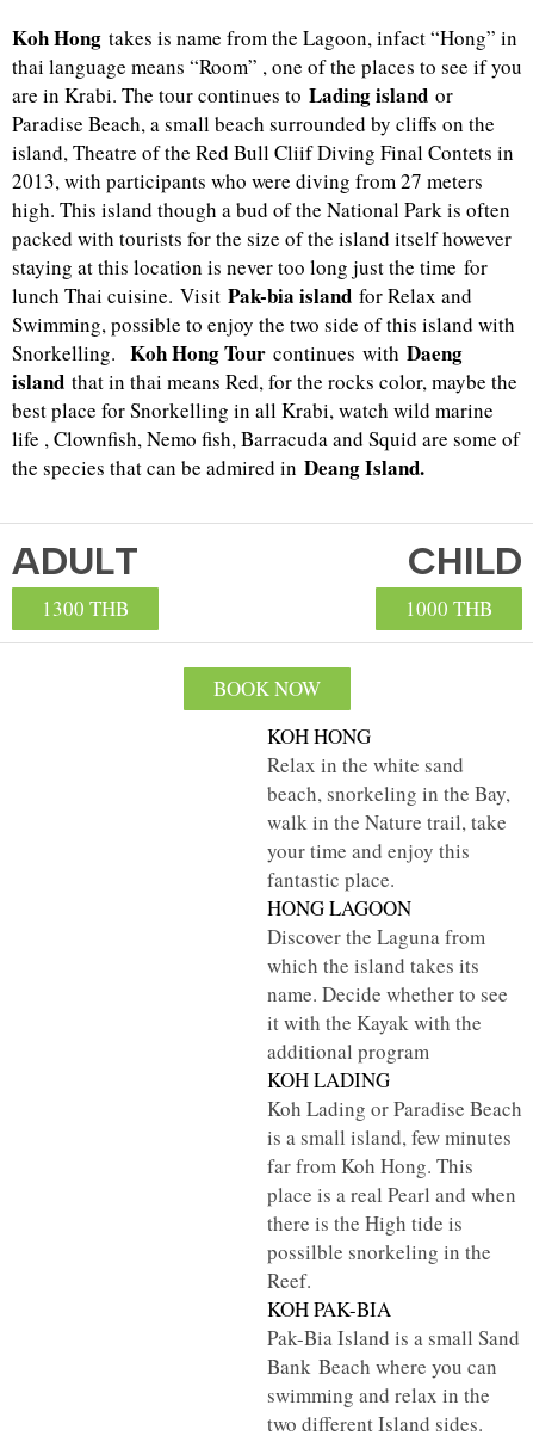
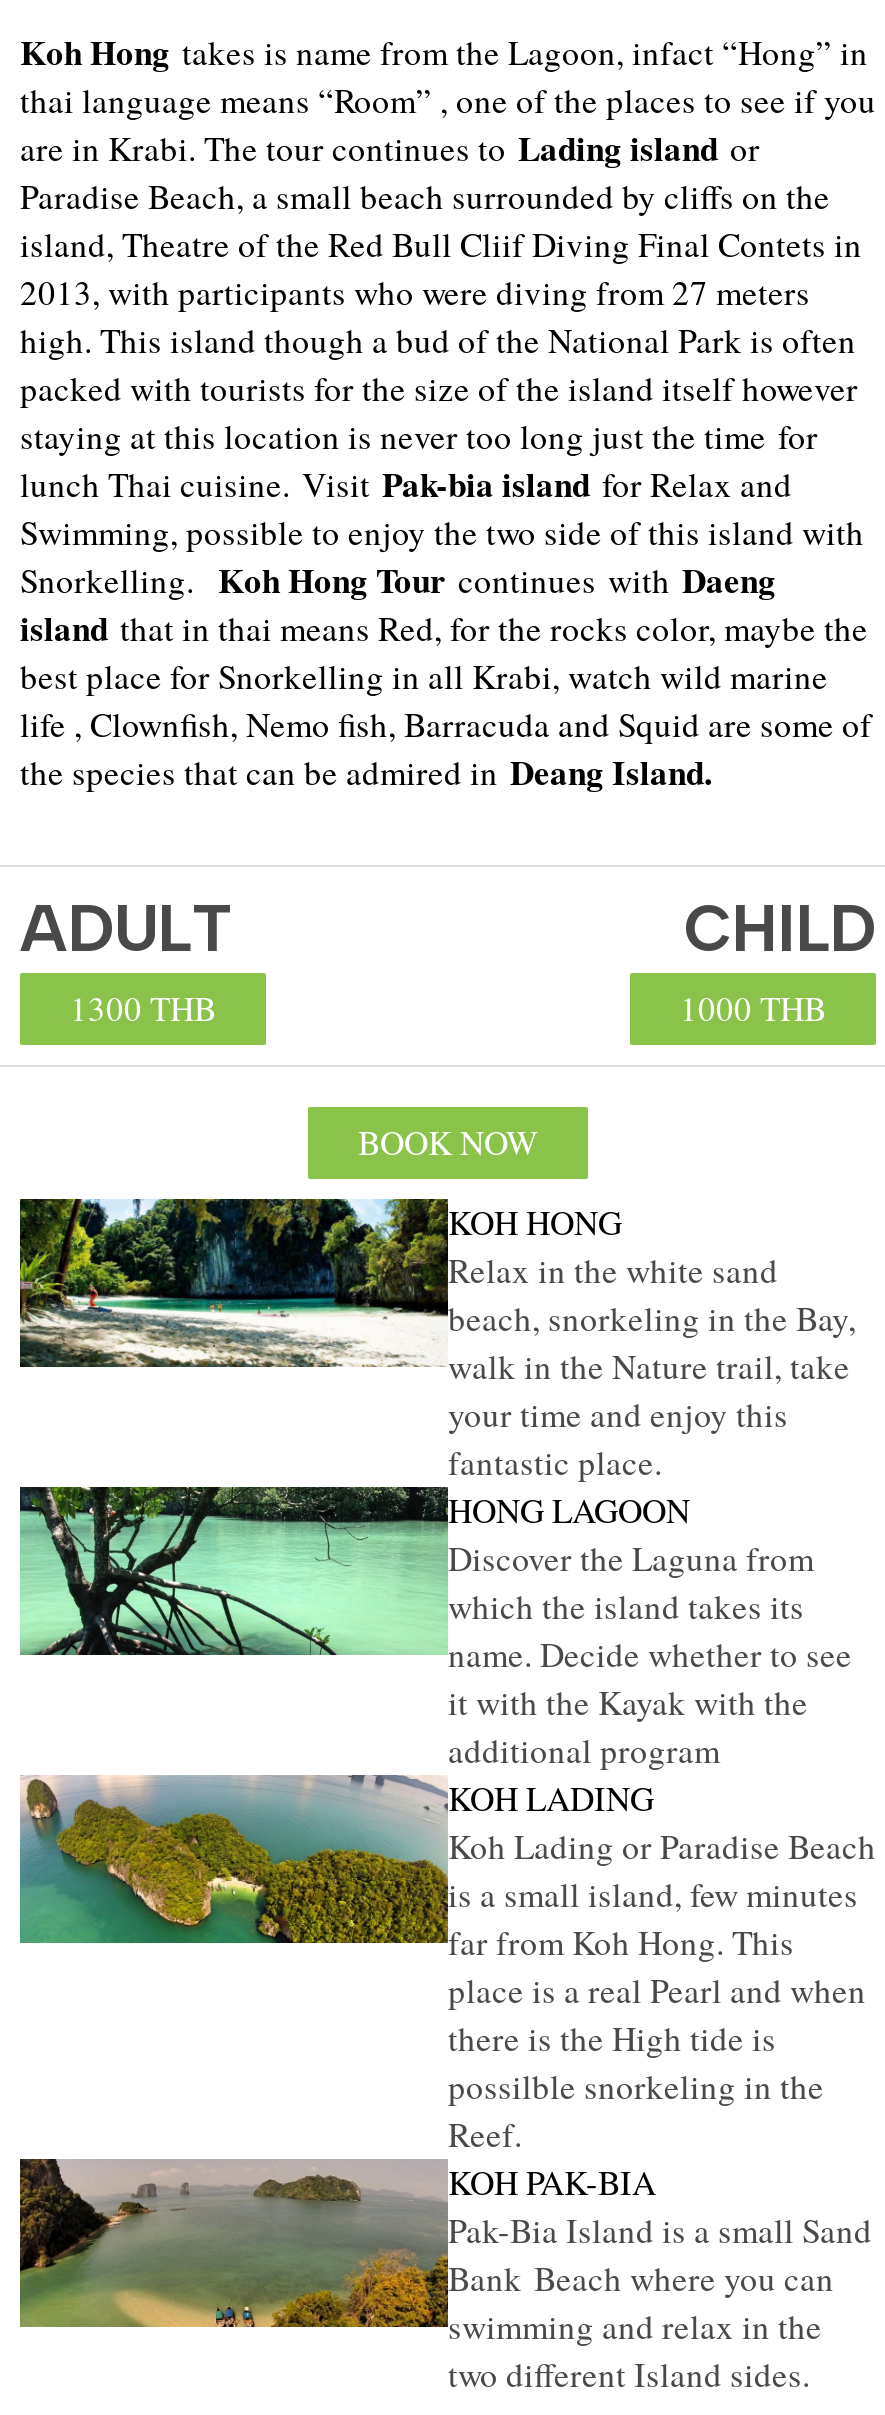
none -> [18,1197,442,1369] [image]
none -> [18,1485,442,1657] [image]
none -> [18,1773,442,1945] [image]
none -> [18,2157,442,2329] [image]

